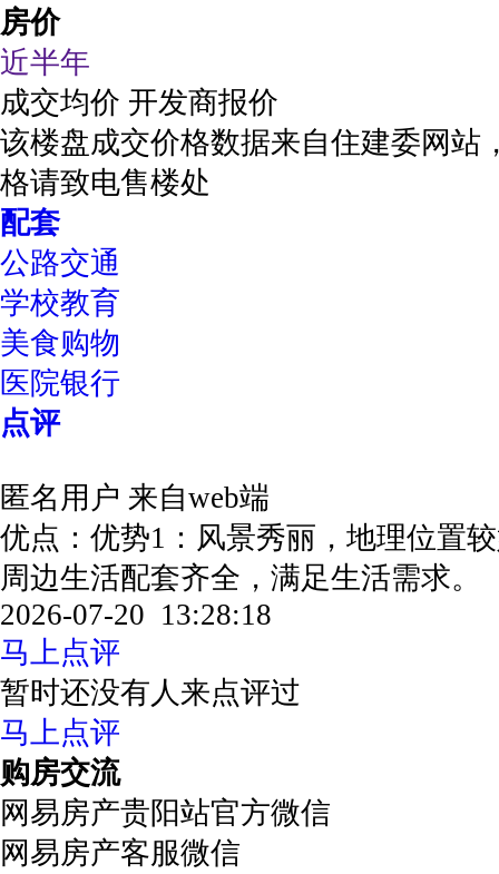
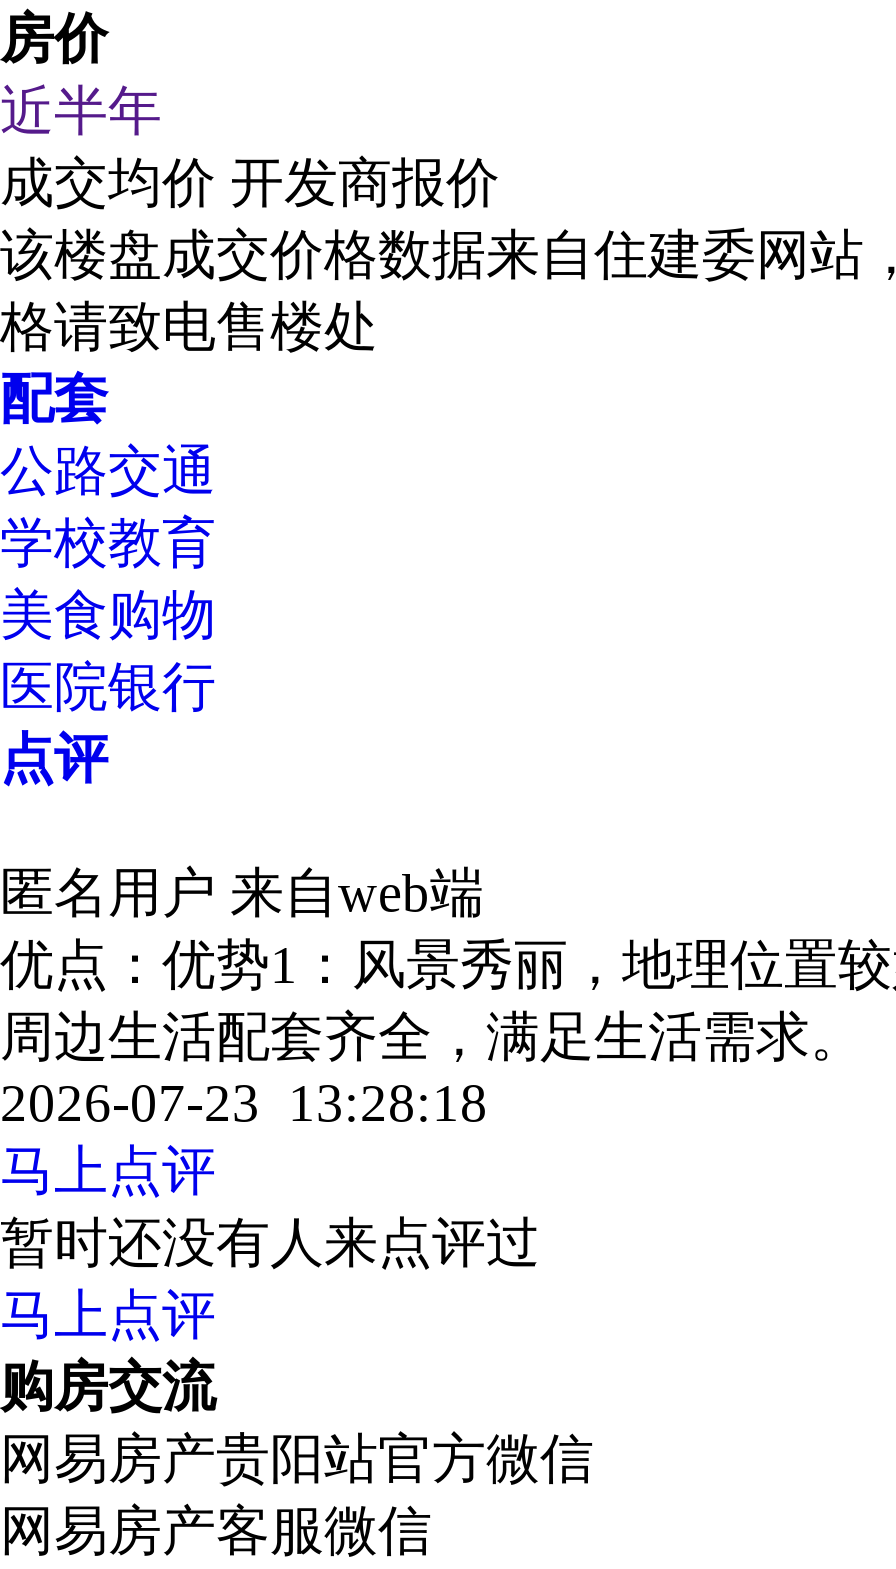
[0,598,272,631] 2026-07-20 13:28:18 -> [0,1073,488,1133] 2026-07-23 13:28:18

